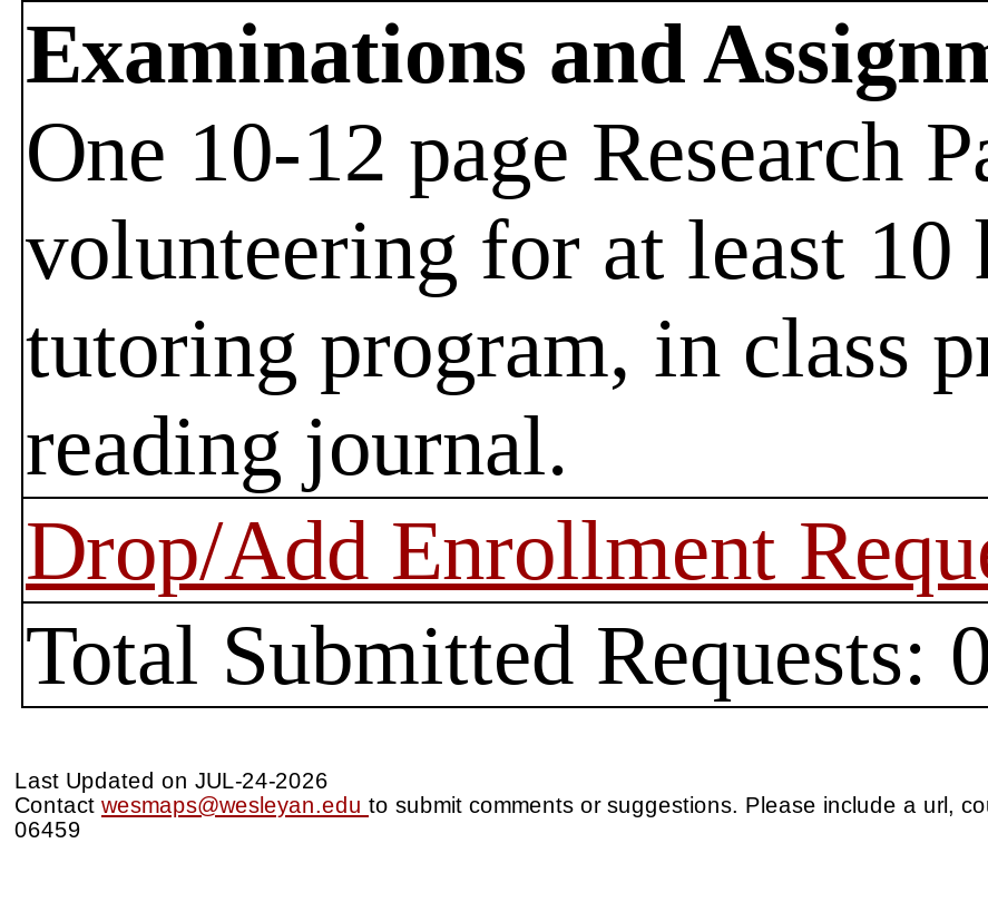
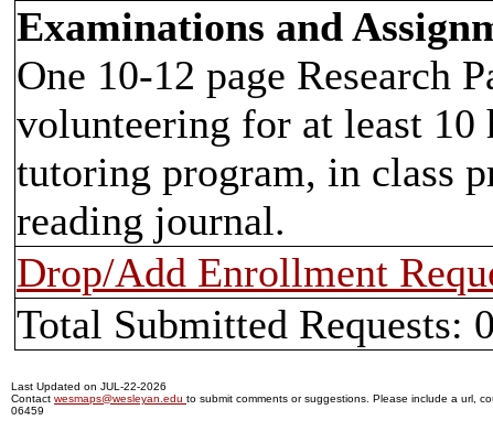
[14,768,329,793] Last Updated on JUL-24-2026 -> [11,380,167,392] Last Updated on JUL-22-2026

